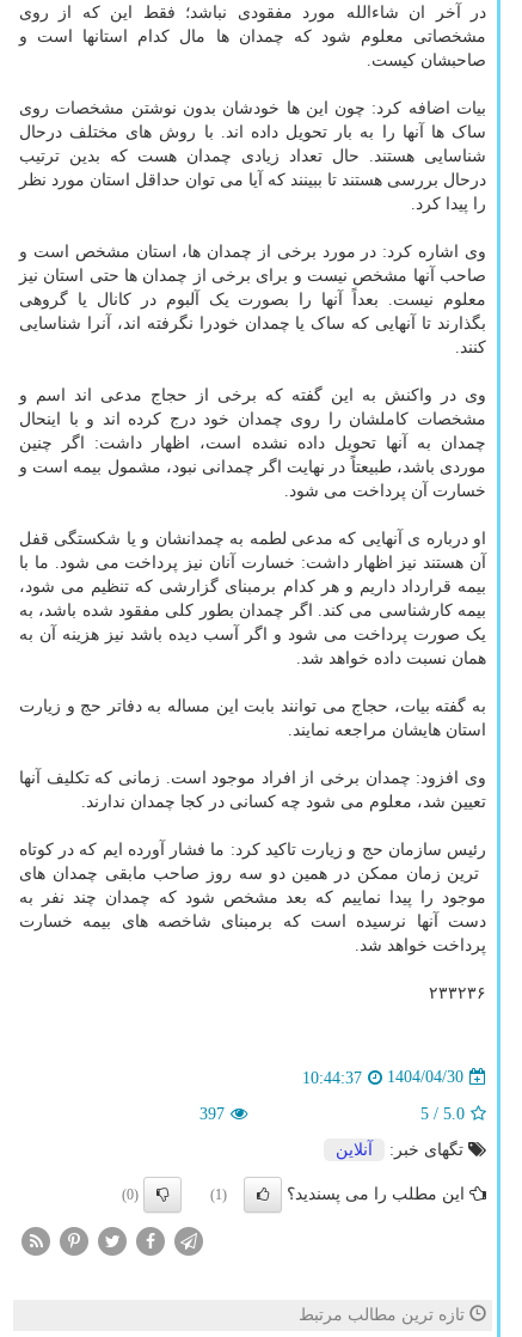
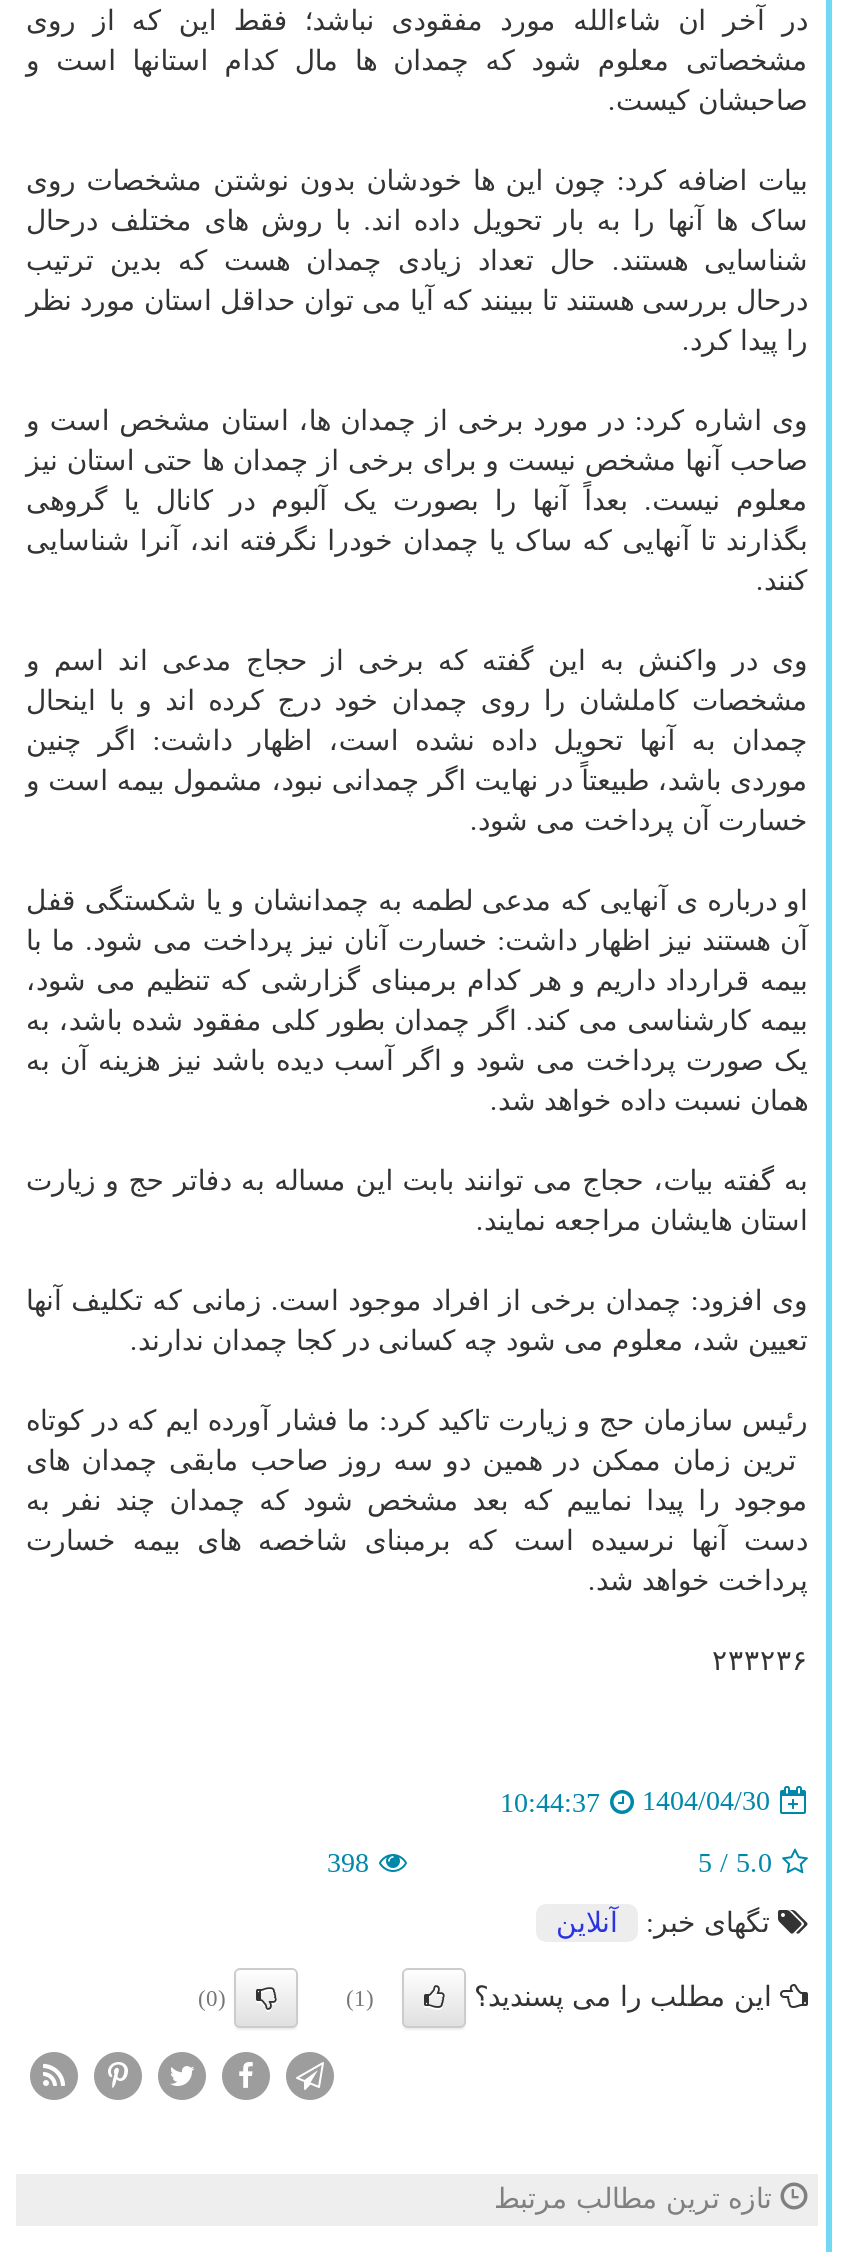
[199,1105,224,1123] 397 -> [327,1848,369,1878] 398

